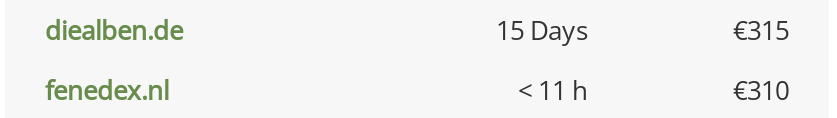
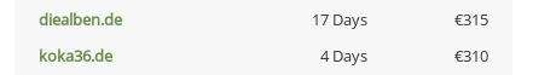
[496,12,588,48] 15 Days -> [311,8,367,30] 17 Days
[45,72,588,108] fenedex.nl | < 11 h -> [39,45,367,67] koka36.de | 4 Days

